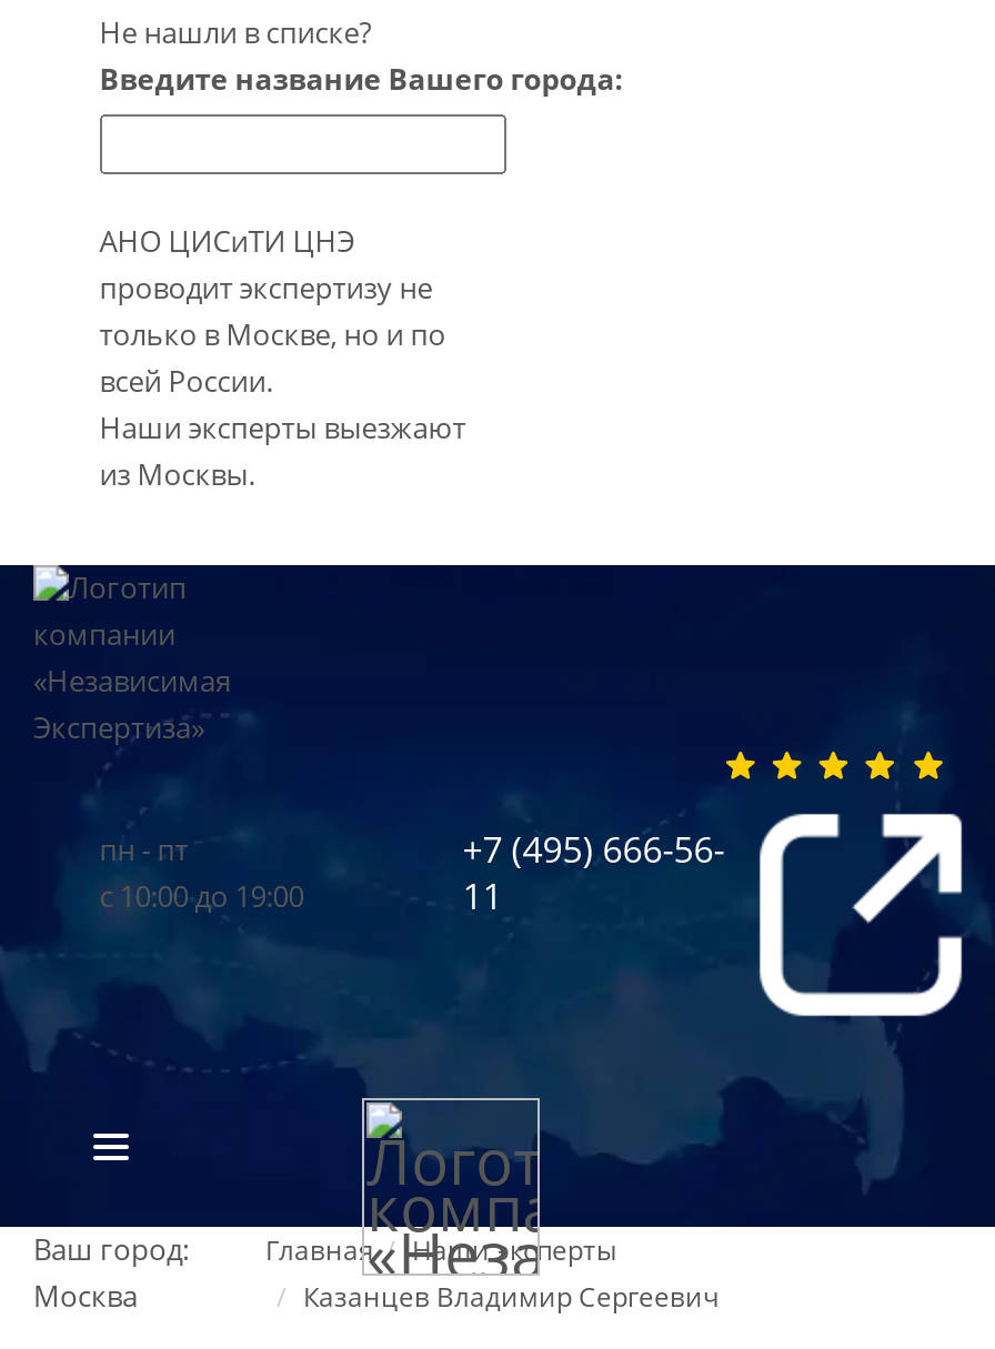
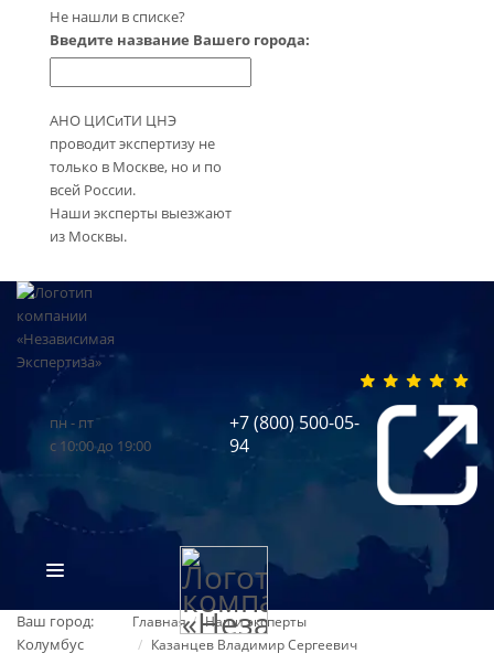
[462,825,724,874] +7 (495) 666-56- -> [230,410,360,435] +7 (800) 500-05-
[462,872,502,920] 11 -> [230,433,249,458] 94
[33,1276,138,1316] Москва -> [17,634,84,654] Колумбус

